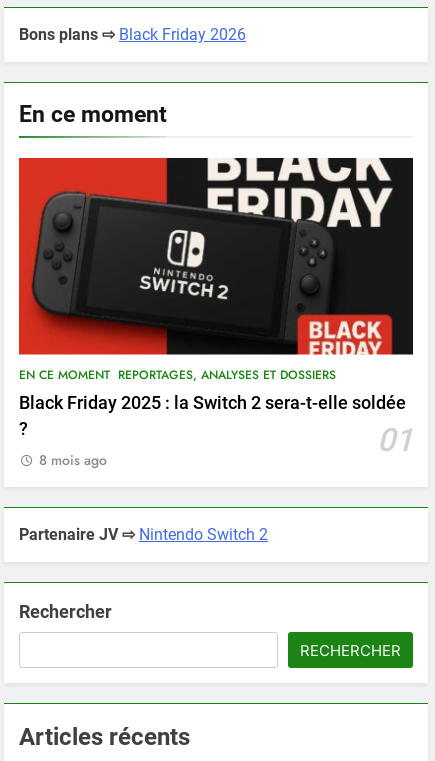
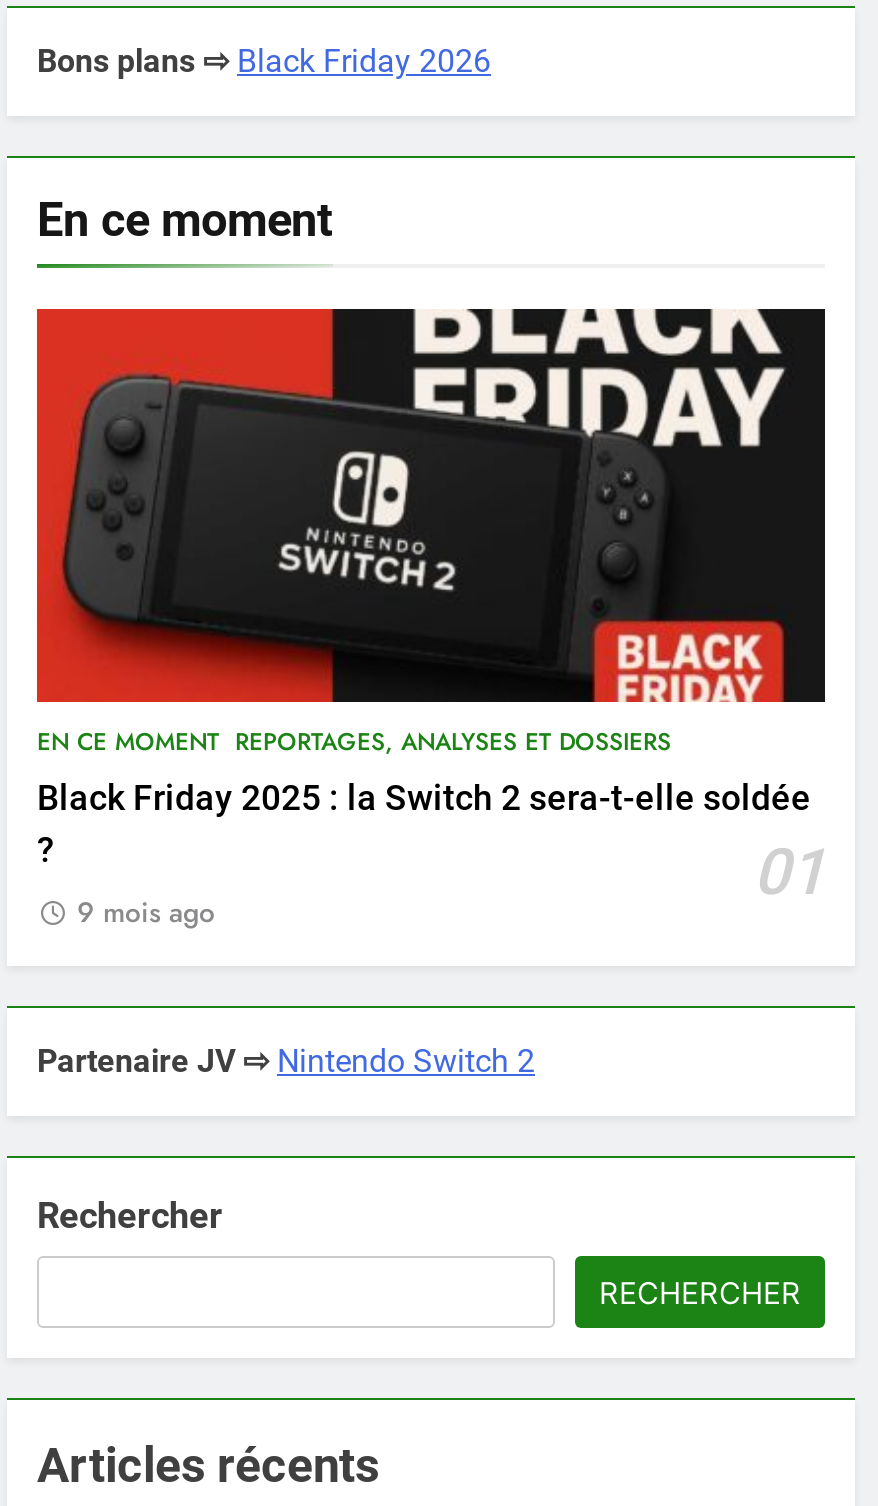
[39,450,107,470] 8 mois ago -> [77,892,215,932] 9 mois ago

